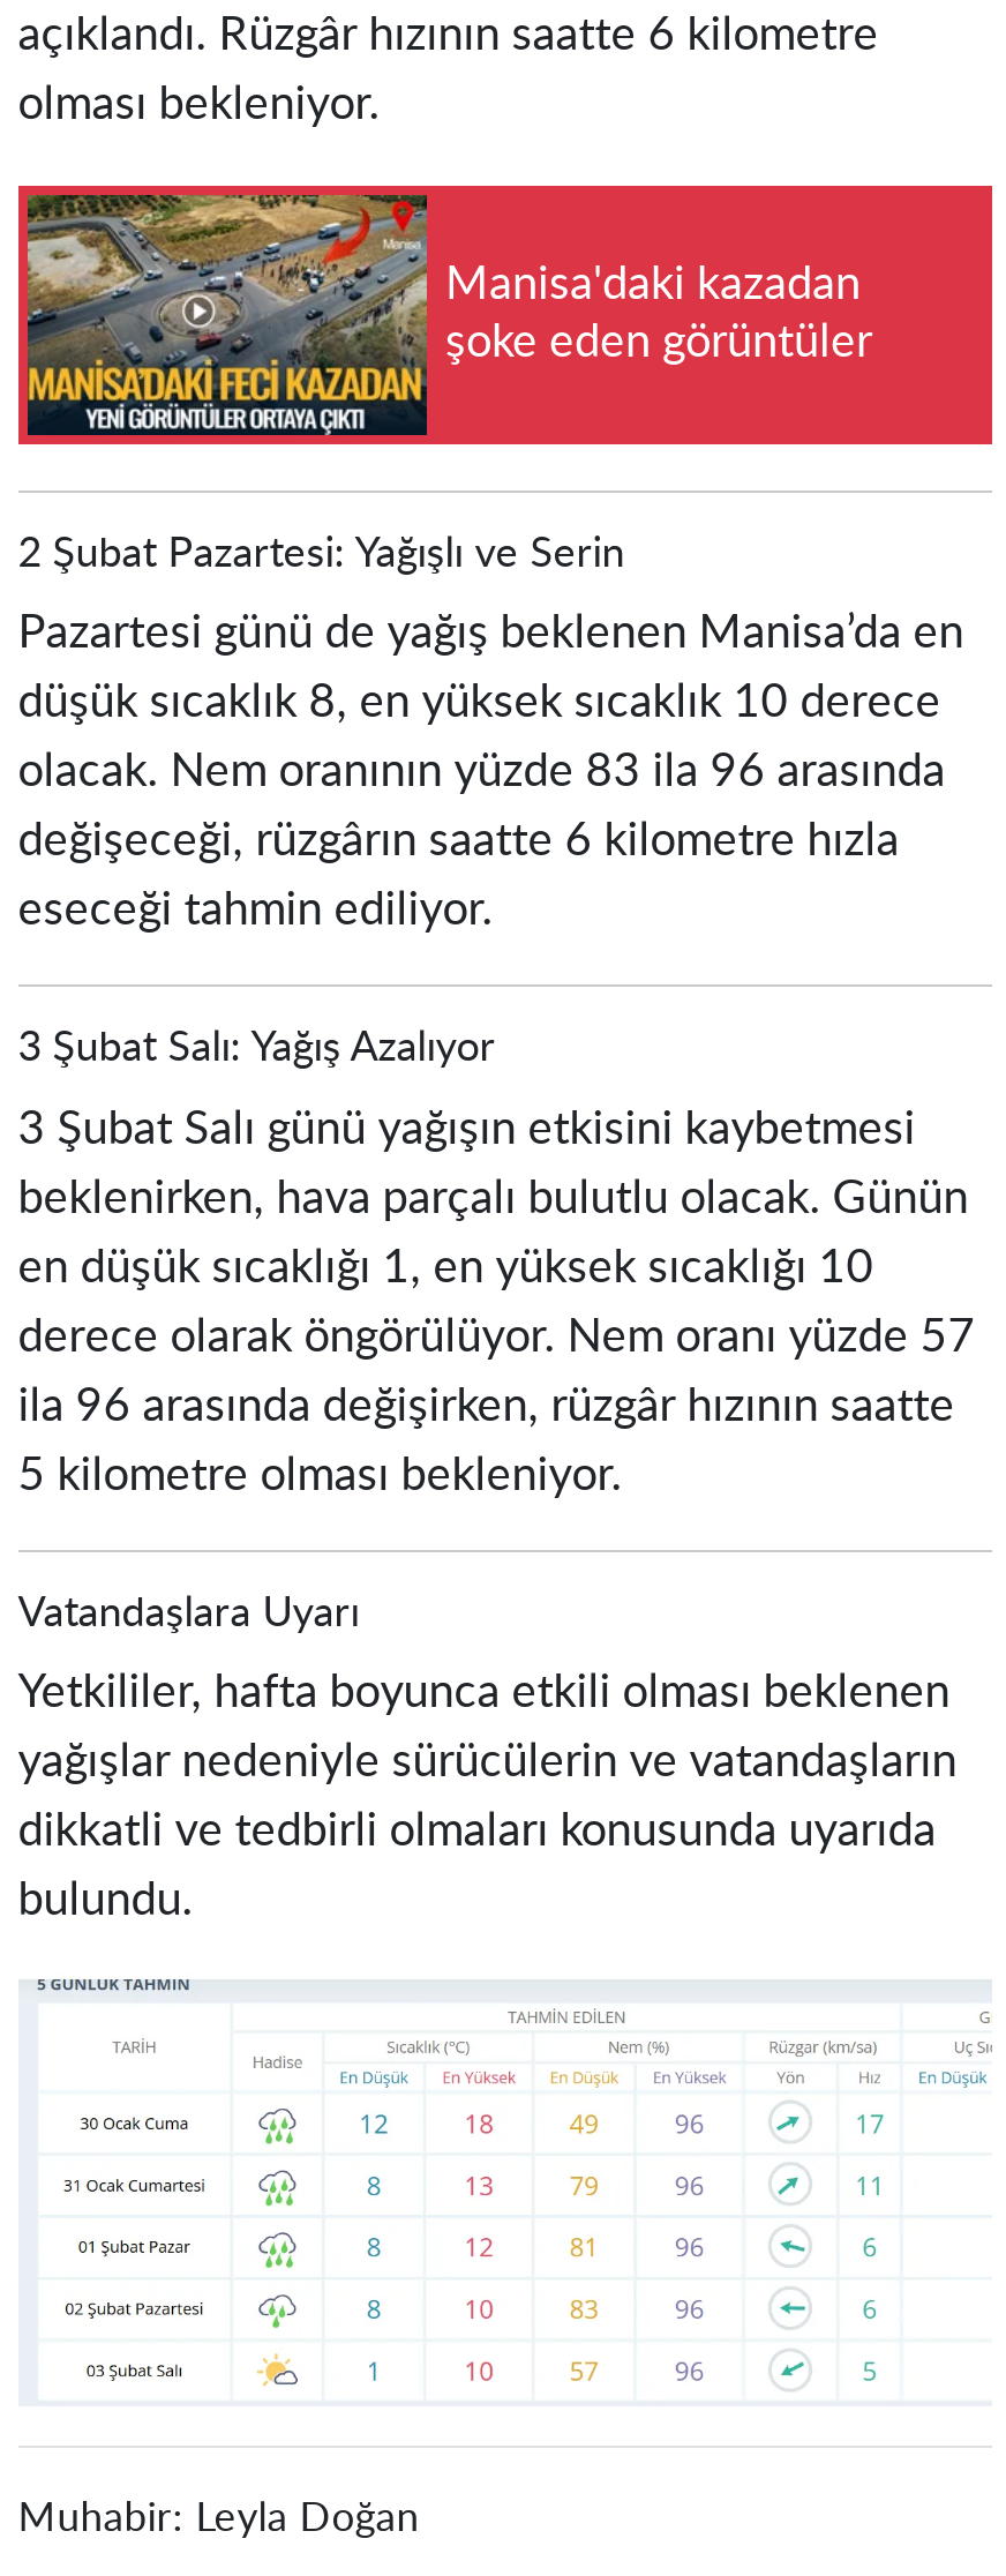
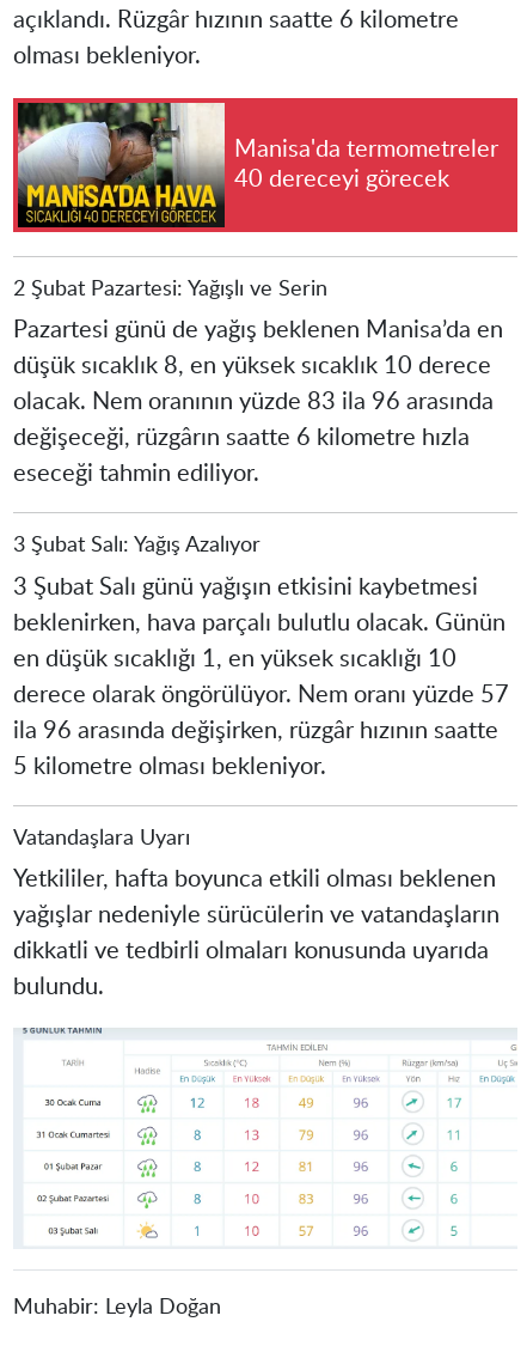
[25,193,872,437] [image] | Manisa'daki kazadan | şoke eden görüntüler -> [17,102,498,227] [image] | Manisa'da termometreler | 40 dereceyi görecek

